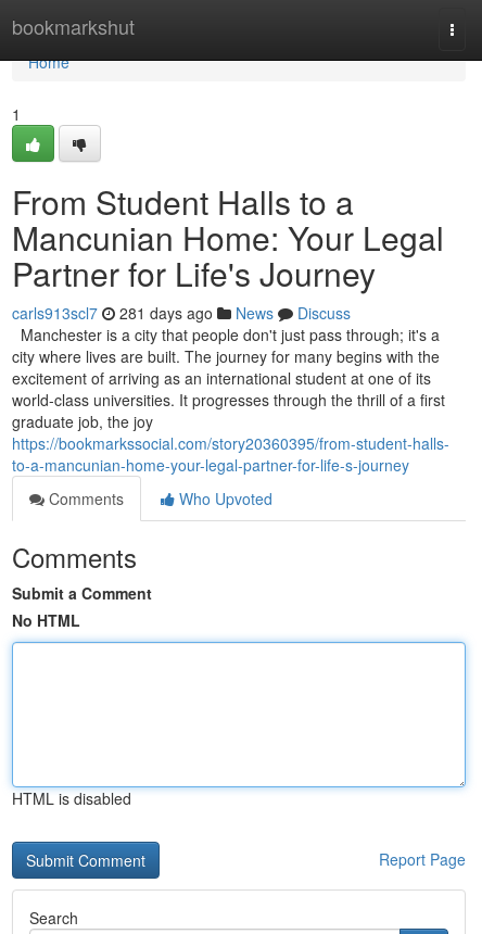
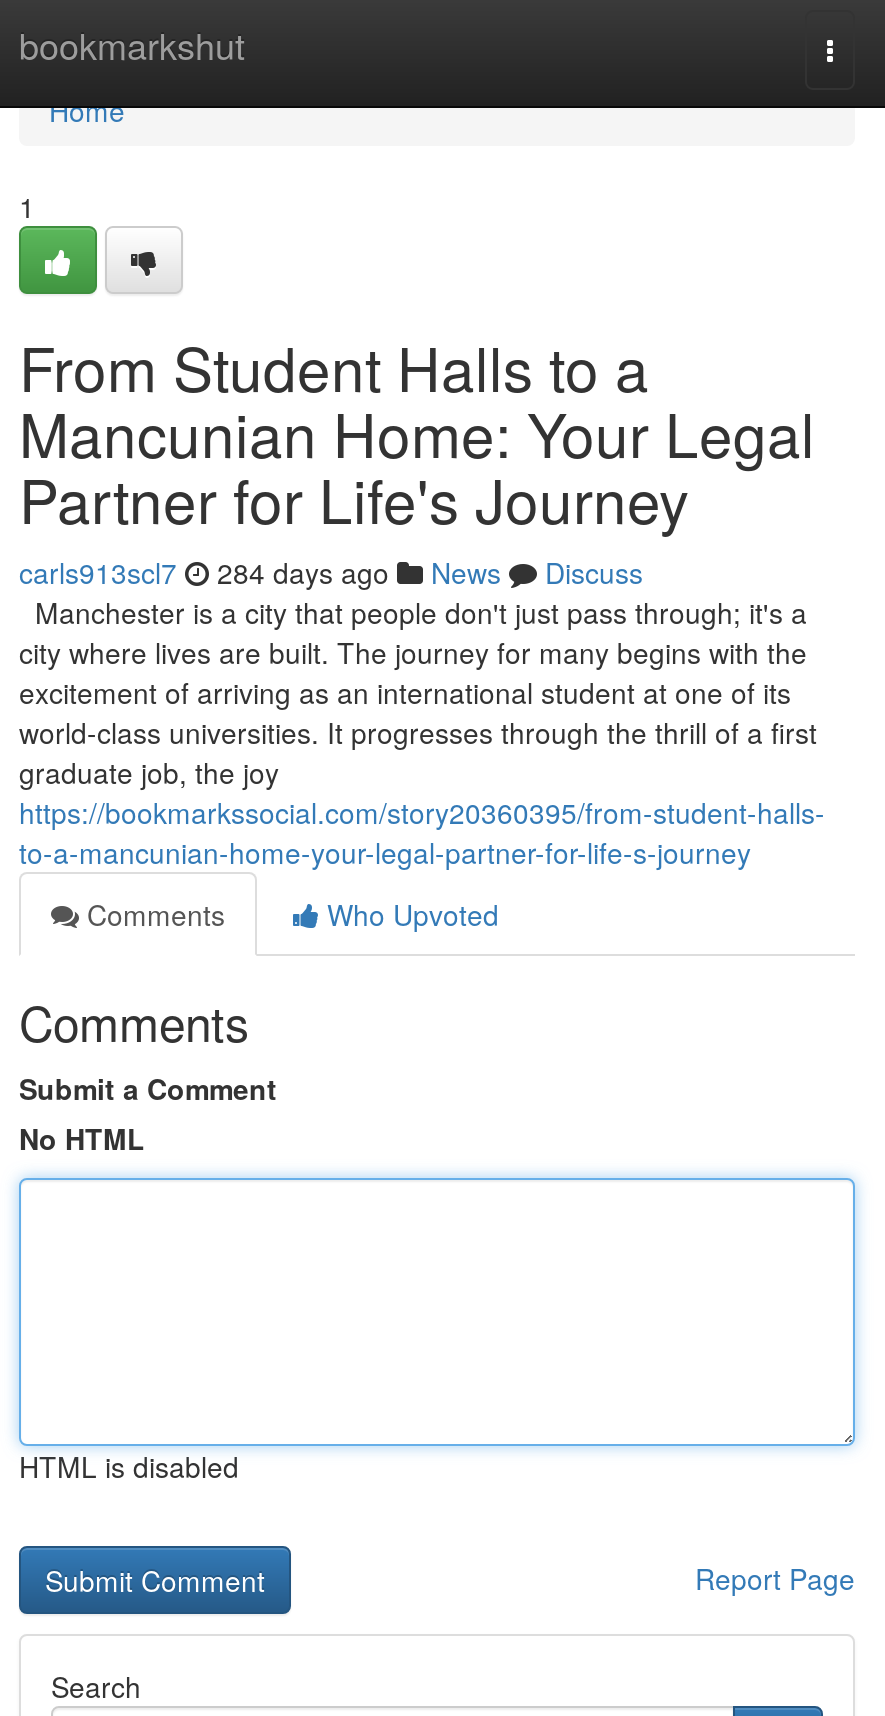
[12,302,351,324] carls913scl7 281 days ago News Discuss -> [19,552,643,592] carls913scl7 284 days ago News Discuss

